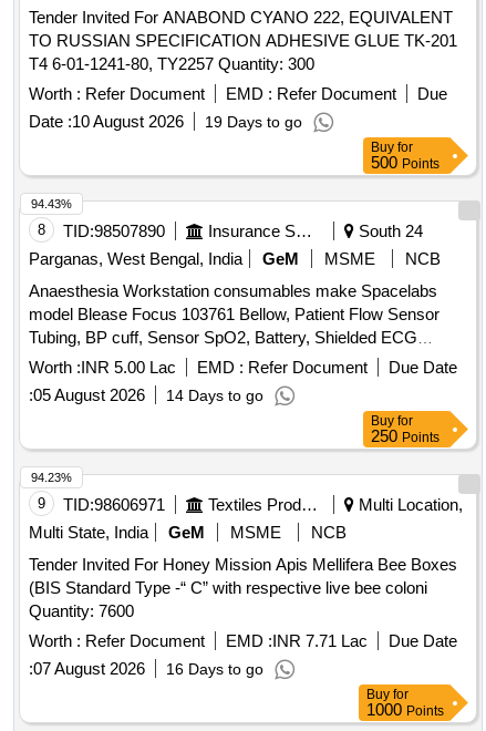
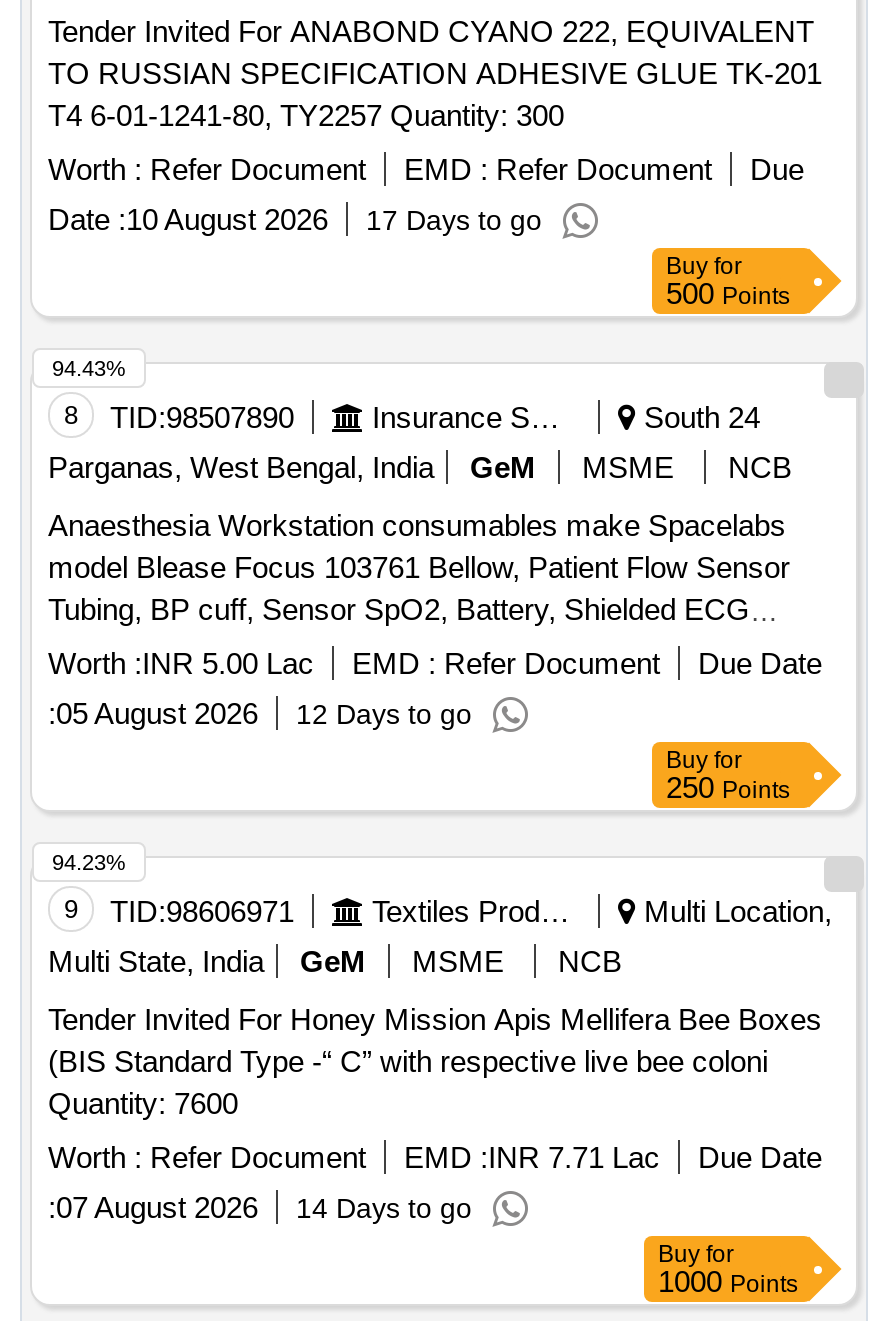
[29,112,302,131] Date : 10 August 2026 19 Days to go -> [48,202,542,236] Date : 10 August 2026 17 Days to go
[29,386,263,404] :05 August 2026 14 Days to go -> [48,696,472,730] :05 August 2026 12 Days to go
[29,659,263,678] :07 August 2026 16 Days to go -> [48,1190,472,1224] :07 August 2026 14 Days to go

